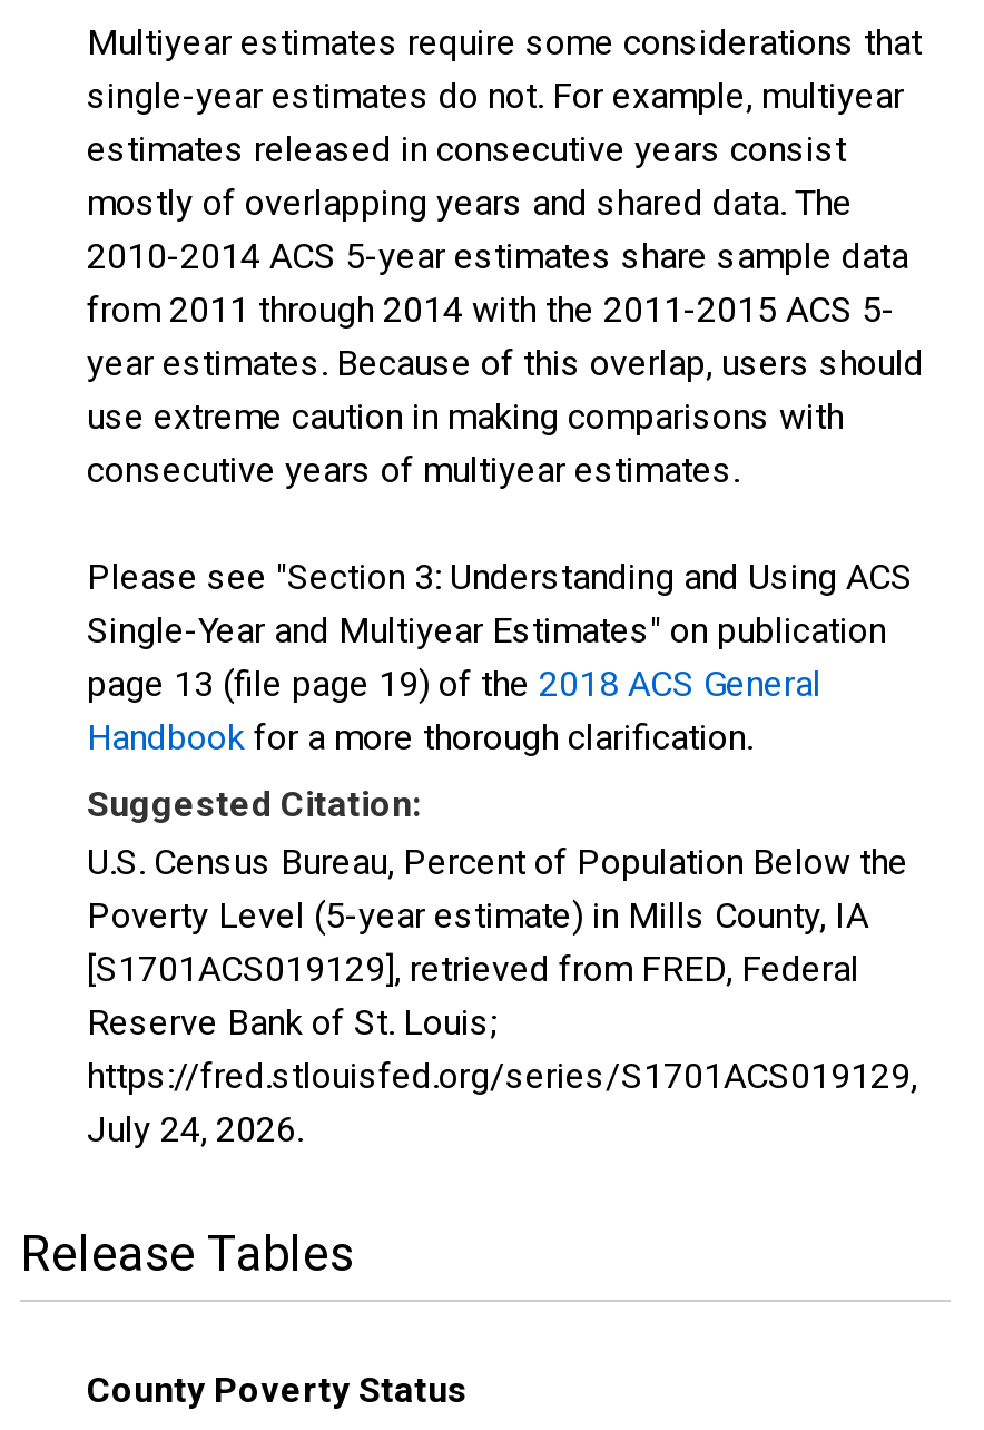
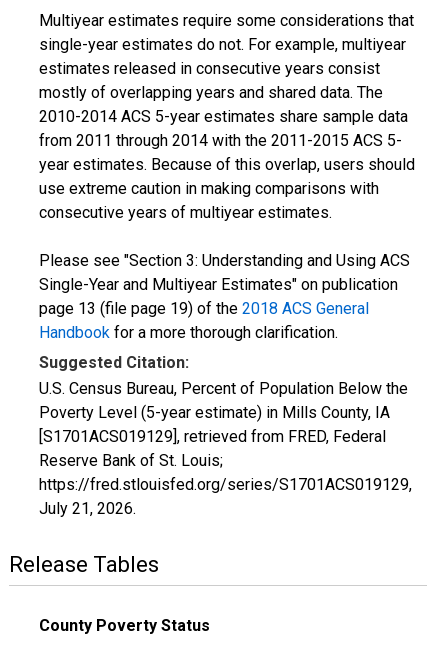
[87,1108,303,1150] July 24, 2026. -> [39,499,136,518] July 21, 2026.

